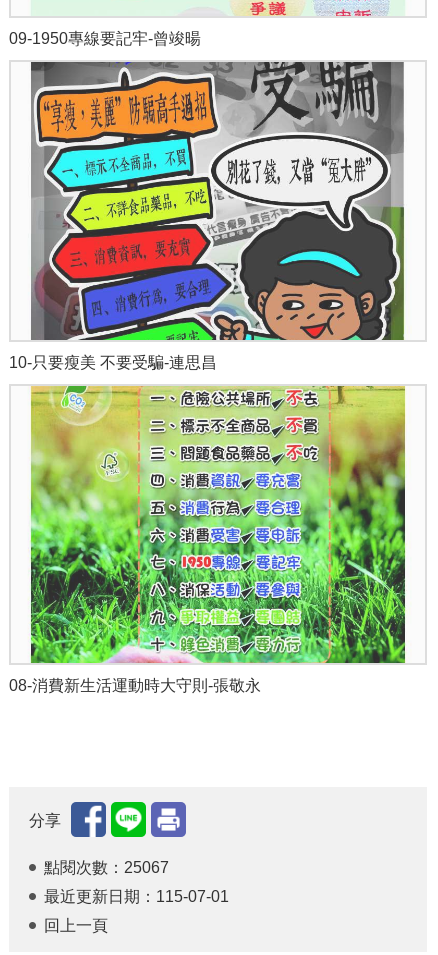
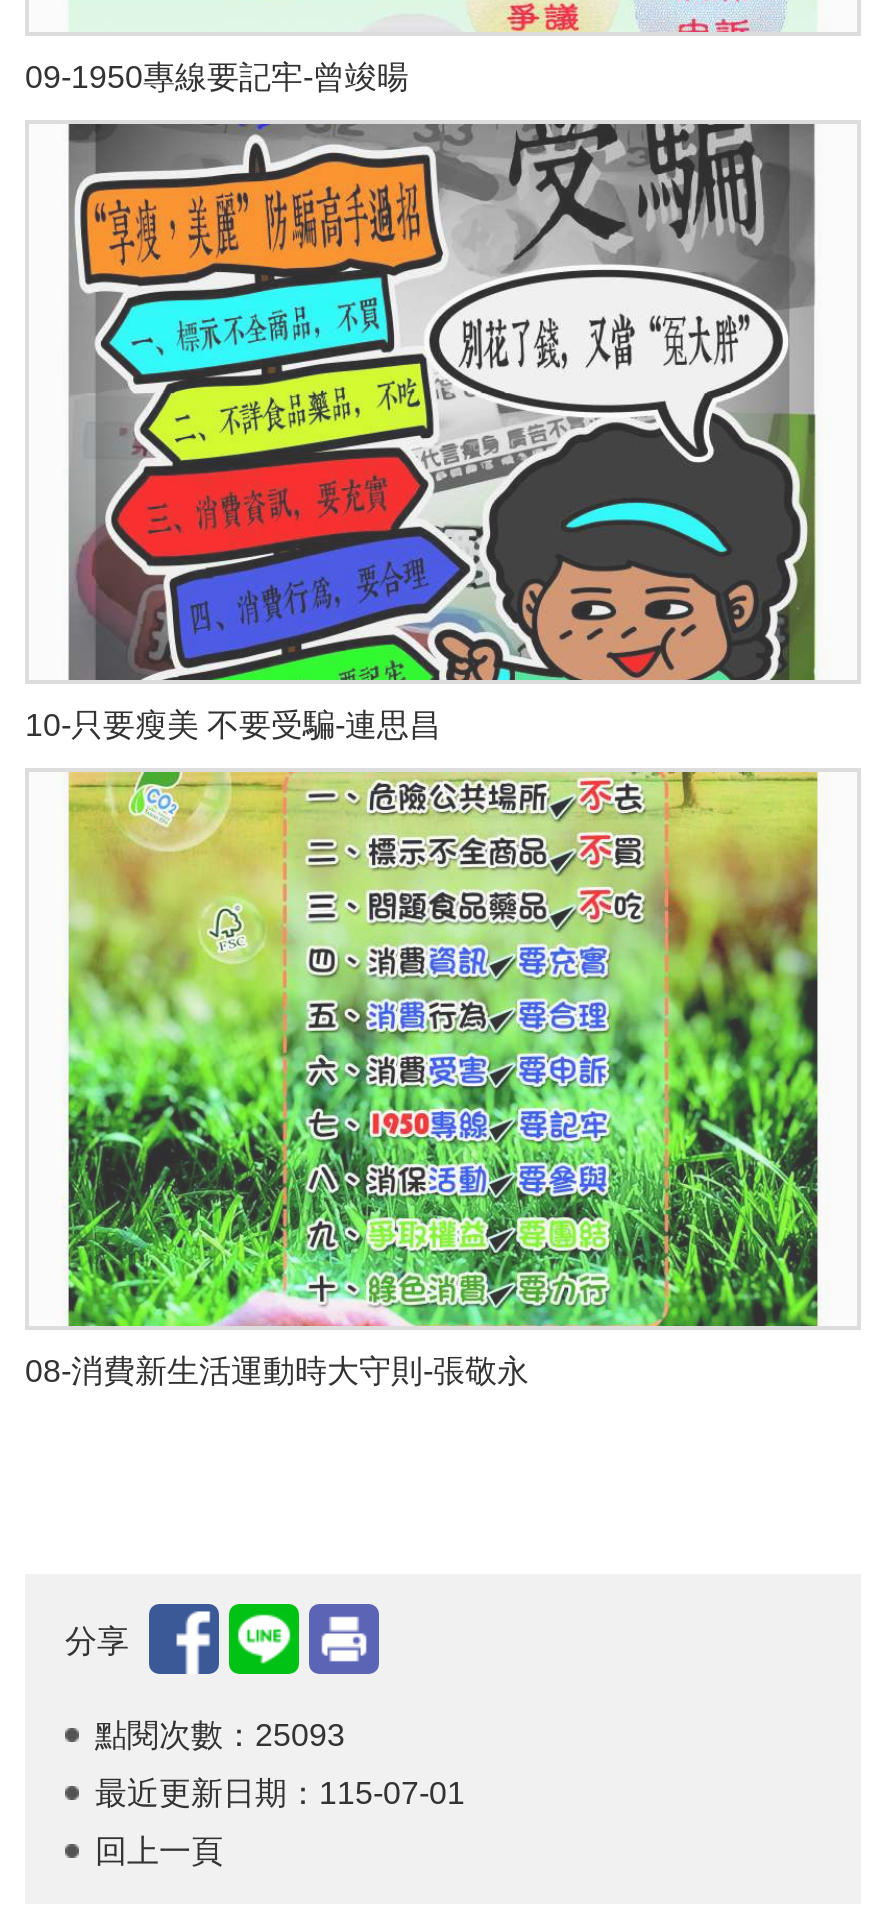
[44,859,169,876] 點閱次數：25067 -> [95,1718,345,1752] 點閱次數：25093

